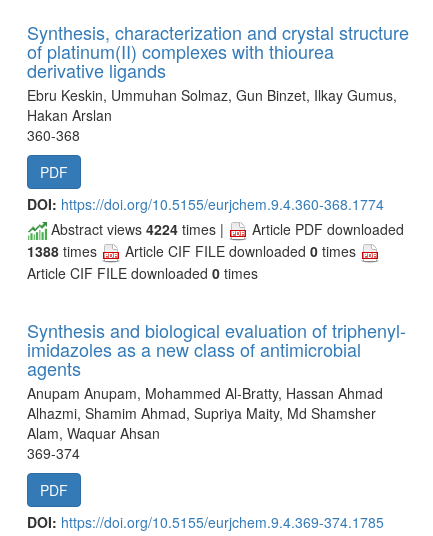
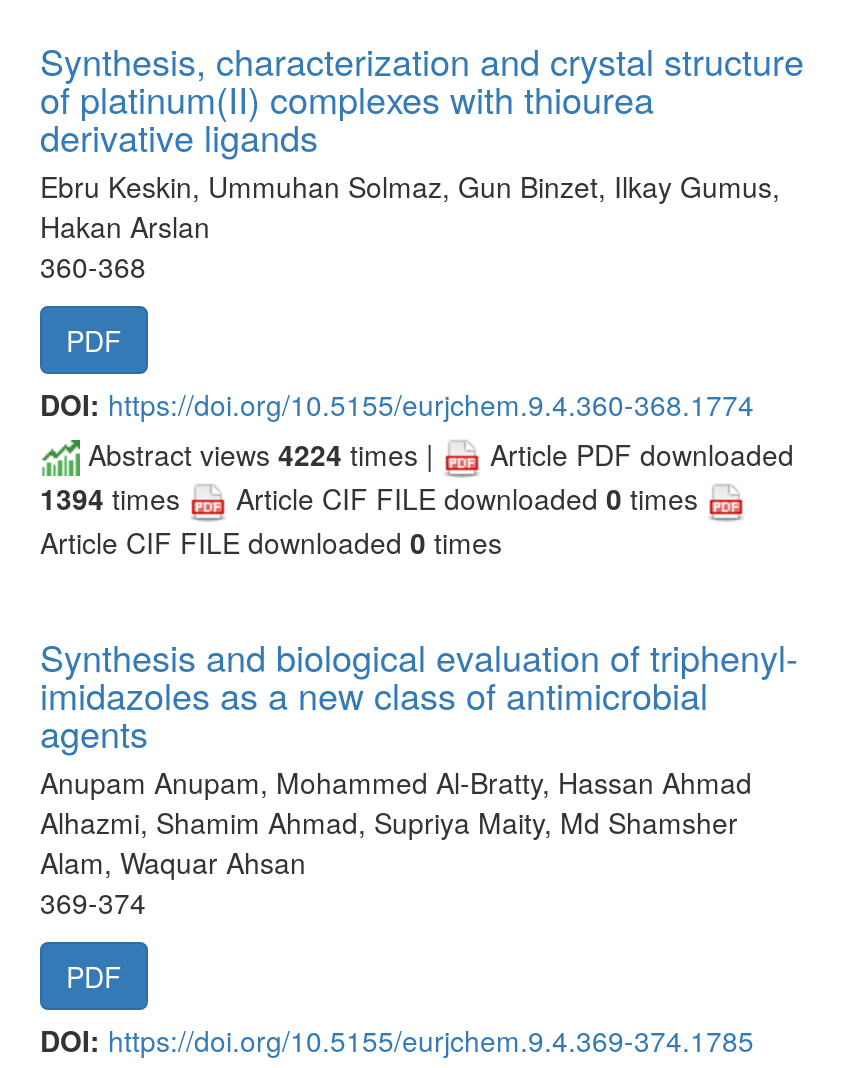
[27,241,360,261] 1388 times Article CIF FILE downloaded 0 times -> [40,478,706,518] 1394 times Article CIF FILE downloaded 0 times

